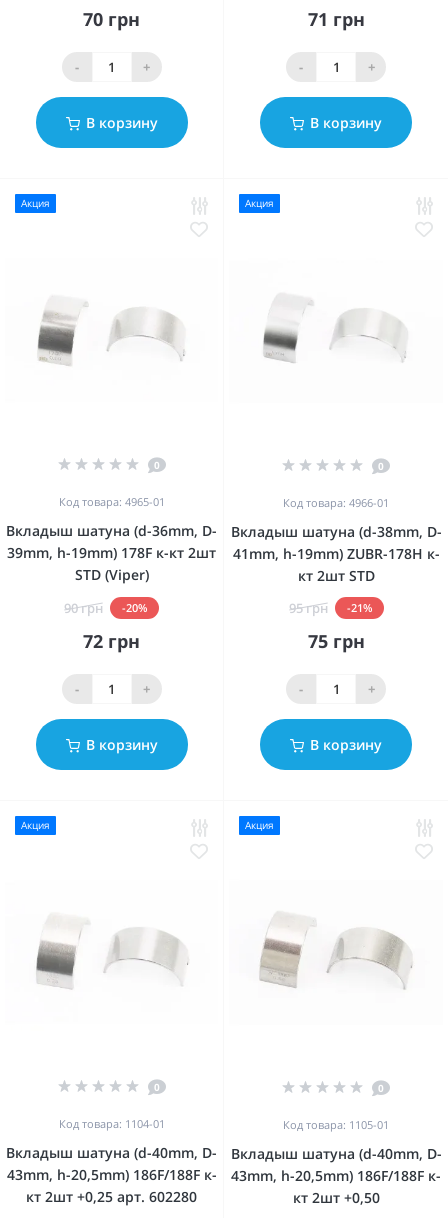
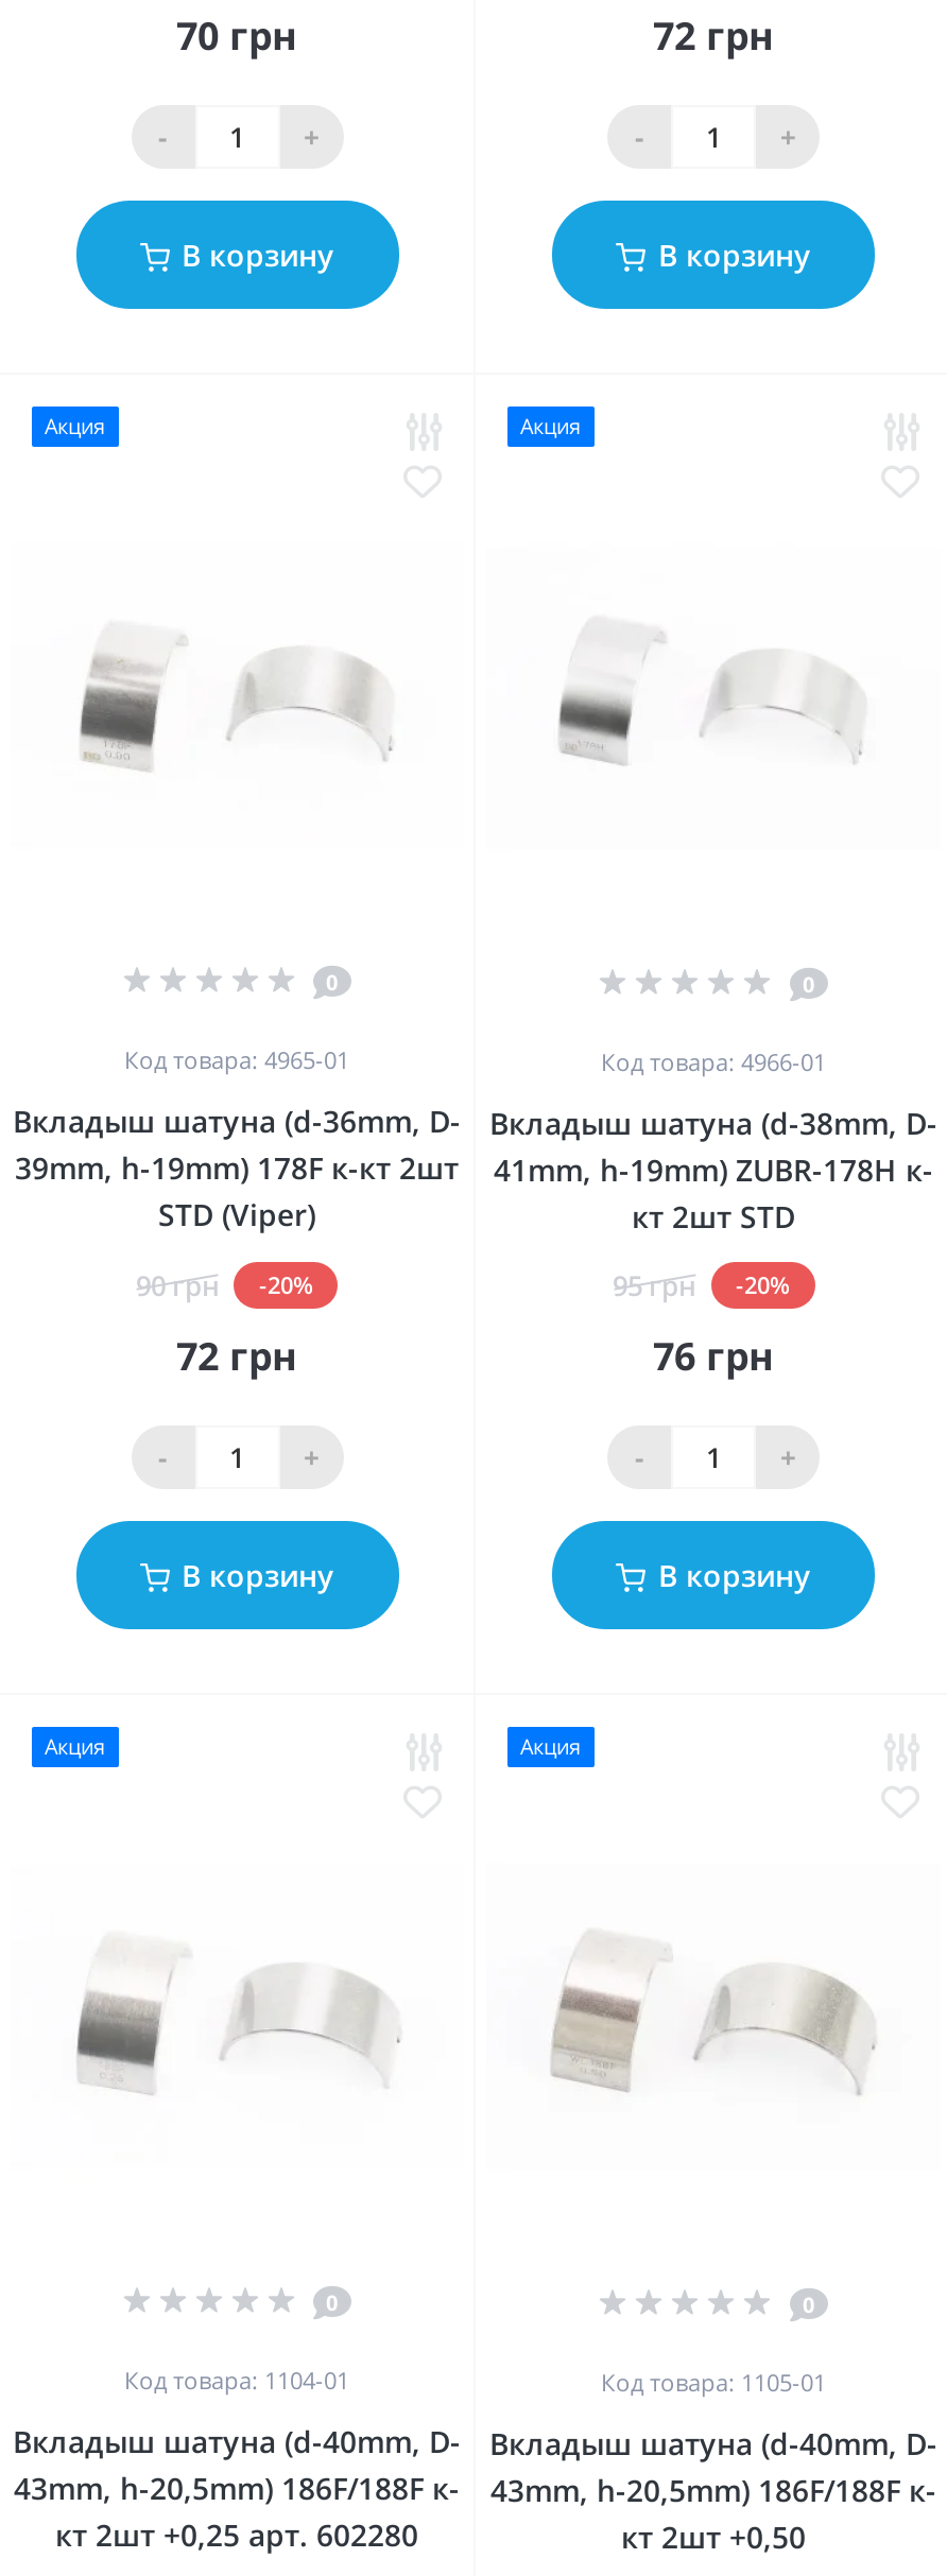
[307,7,364,31] 71 грн -> [653,10,774,60] 72 грн
[288,599,371,617] 95 грн -21% -> [613,1266,789,1304] 95 грн -20%
[307,629,364,653] 75 грн -> [653,1330,774,1381] 76 грн

